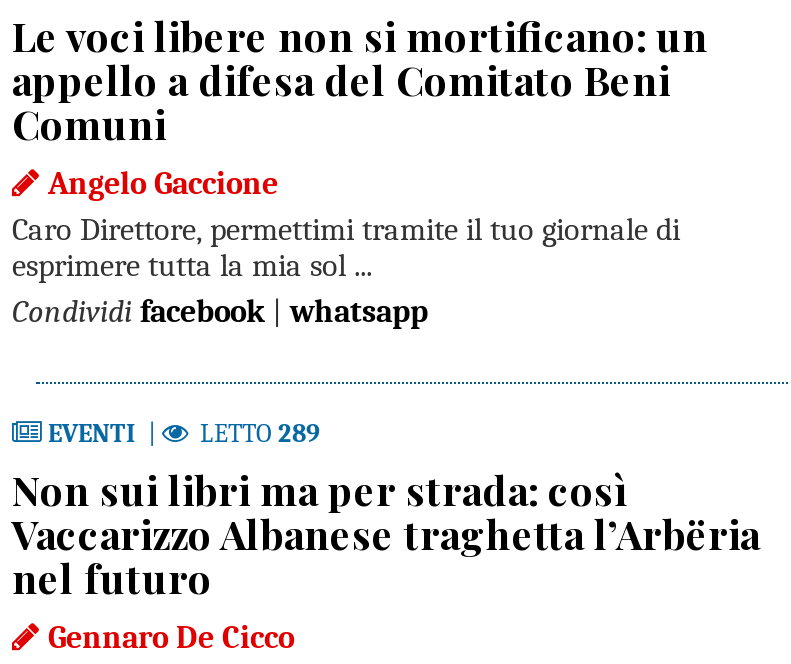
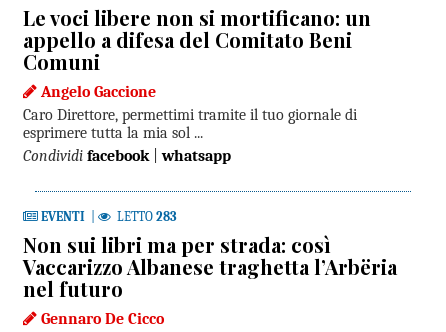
[188,418,320,448] LETTO 289 -> [111,209,177,224] LETTO 283

